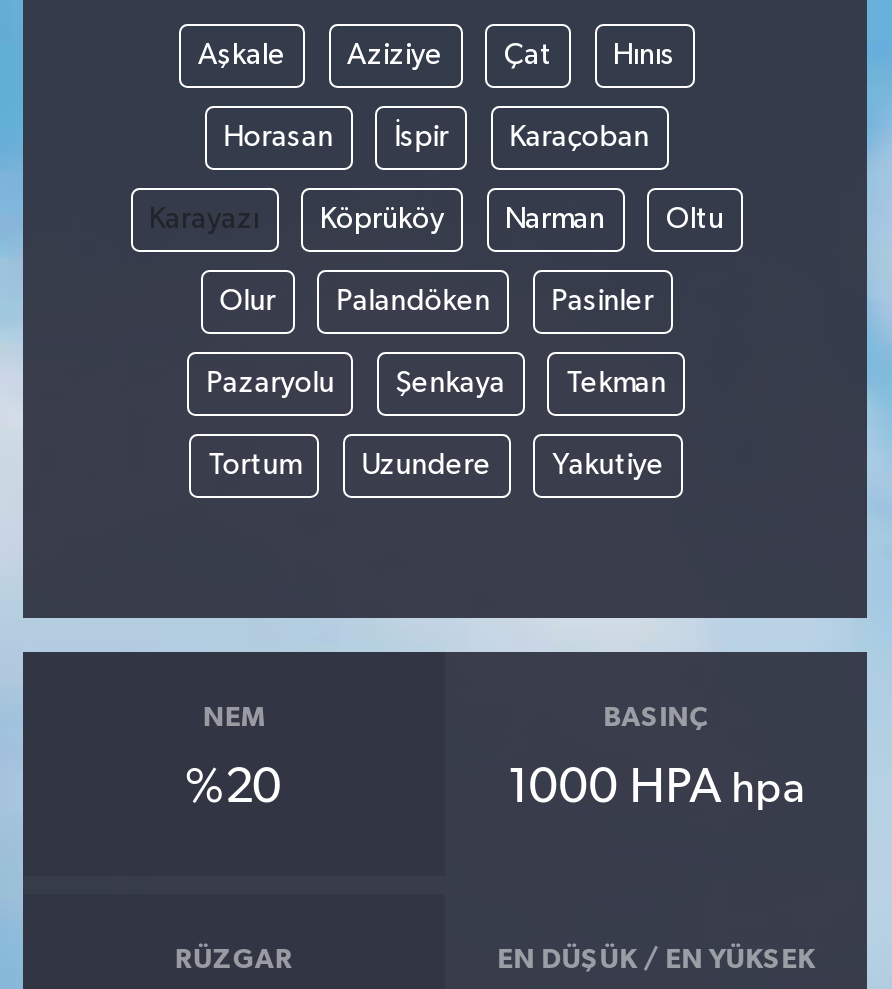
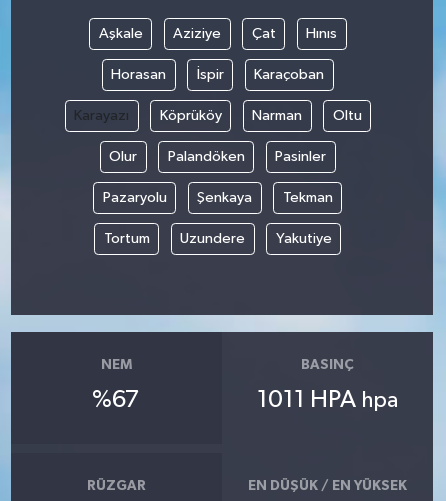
[185,764,283,812] %20 -> [92,388,140,412] %67
[507,764,805,812] 1000 HPA hpa -> [257,388,398,412] 1011 HPA hpa

